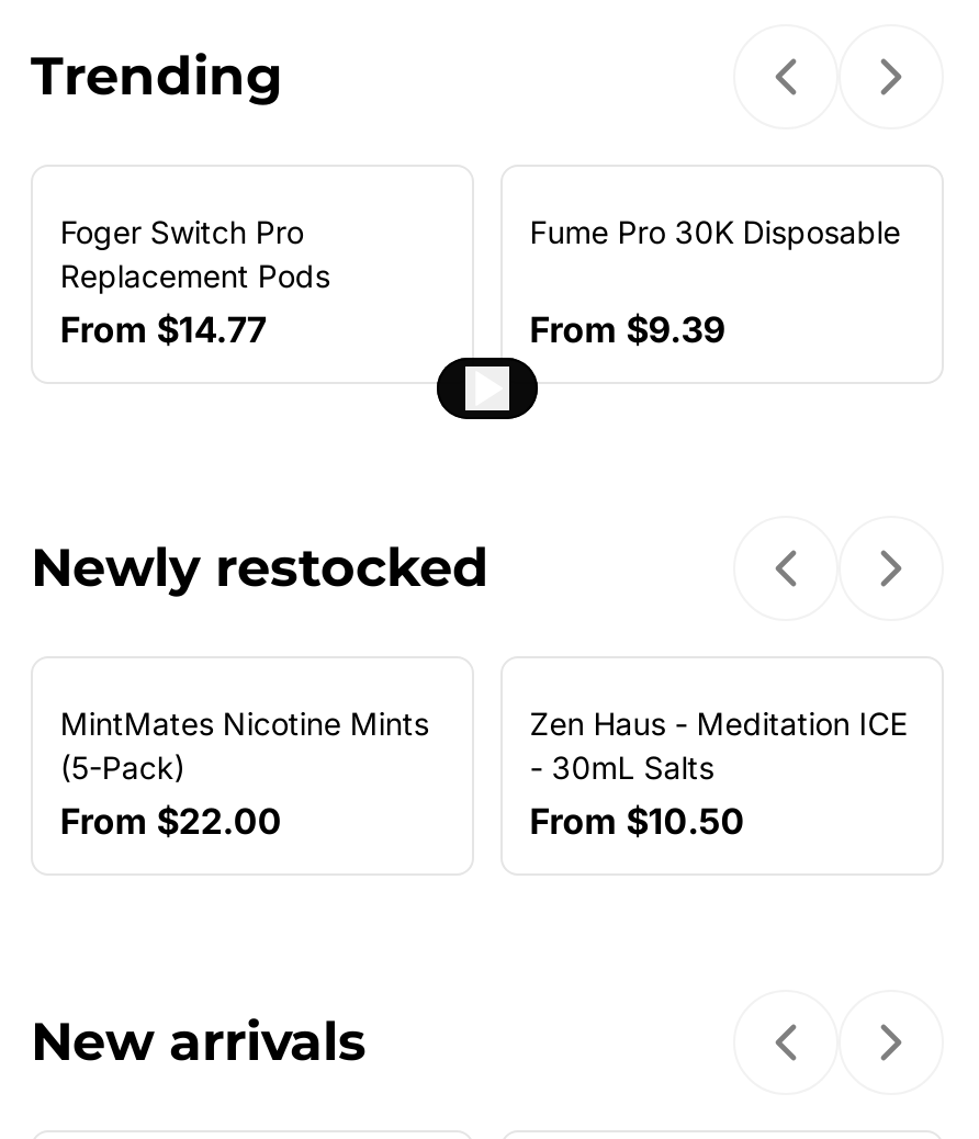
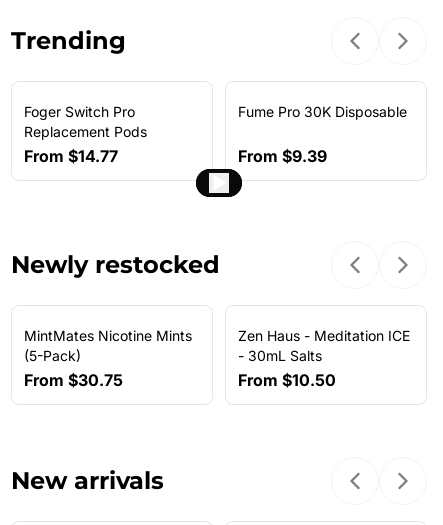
[60,799,282,843] From $22.00 -> [24,370,123,390] From $30.75

